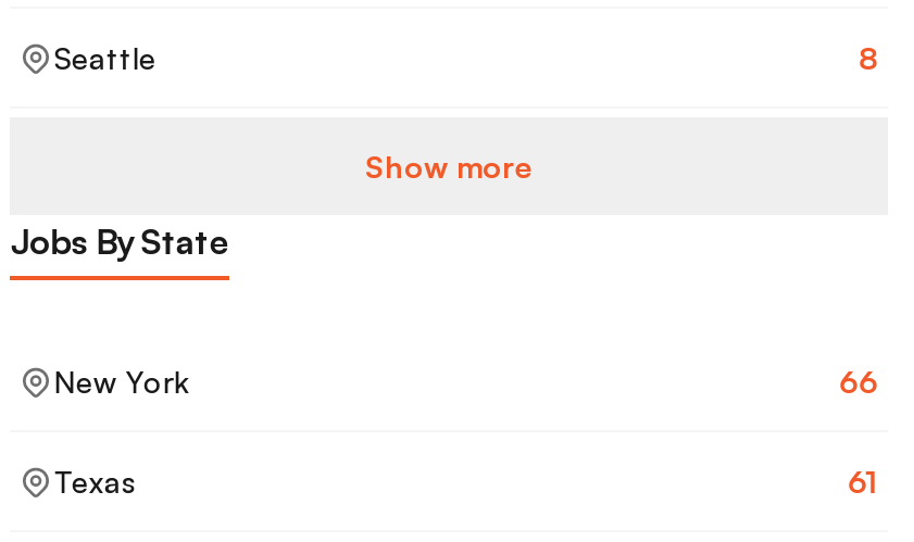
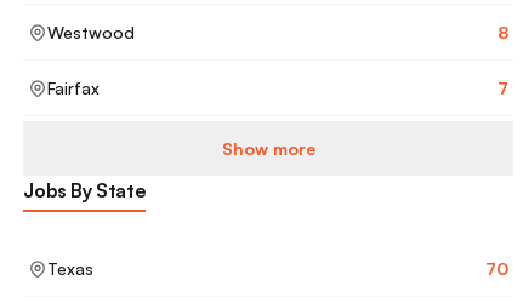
[54,39,156,76] Seattle -> [48,22,135,42] Westwood
none -> [48,78,508,98] Fairfax | 7
moved [11,148,533,263] -> [24,138,315,202]: Show more | Jobs By State
[54,363,878,400] New York | 66 -> none
[848,463,878,500] 61 -> [485,258,508,279] 70

